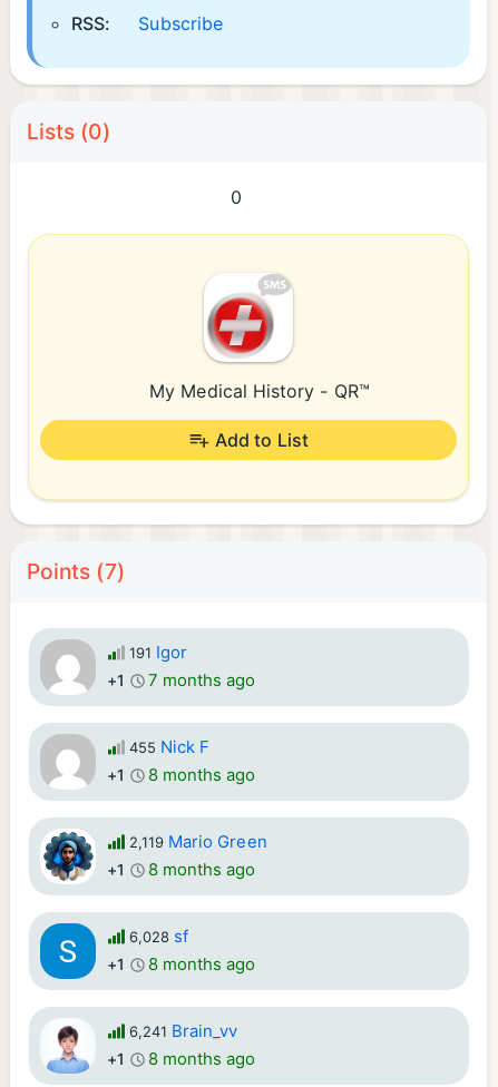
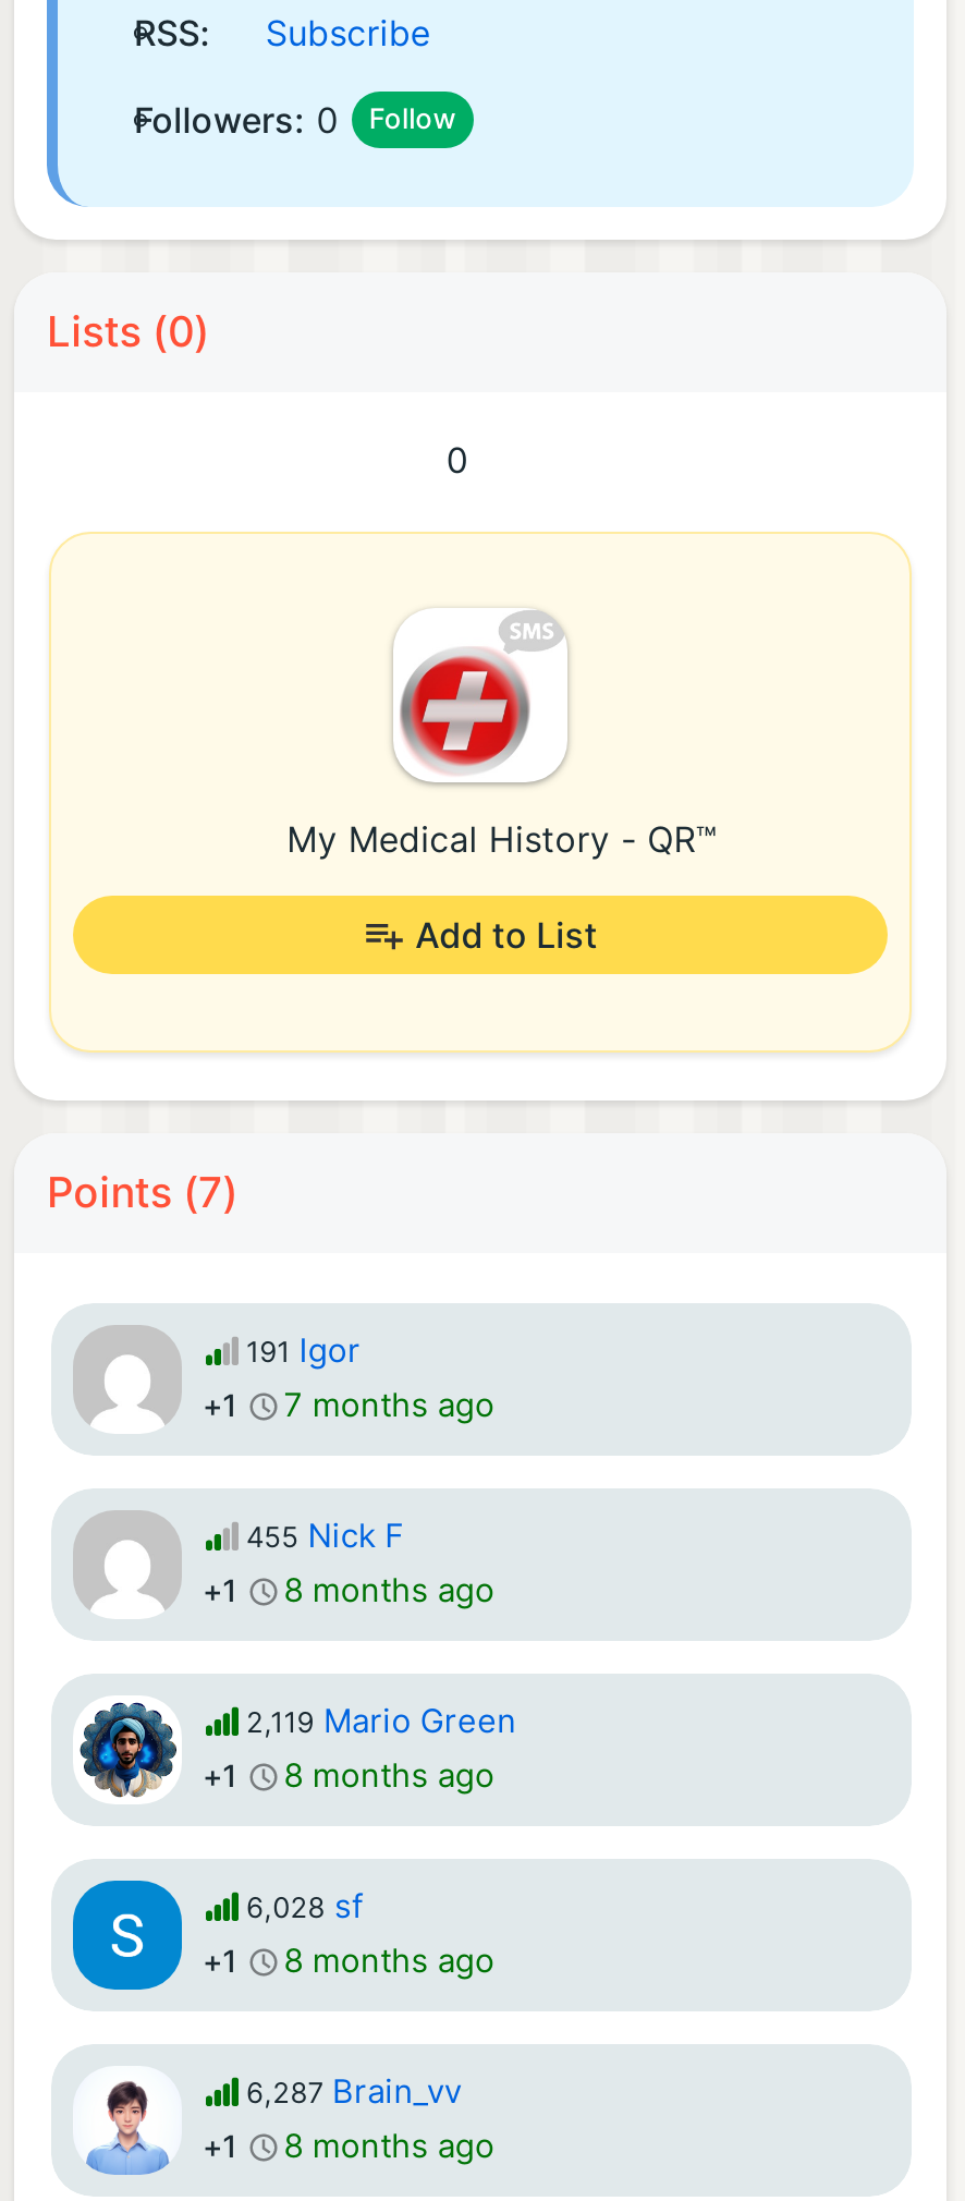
none -> [134,99,457,142] Followers: 0 | Follow
[129,1021,238,1041] 6,241 Brain_vv -> [246,2072,462,2111] 6,287 Brain_vv

